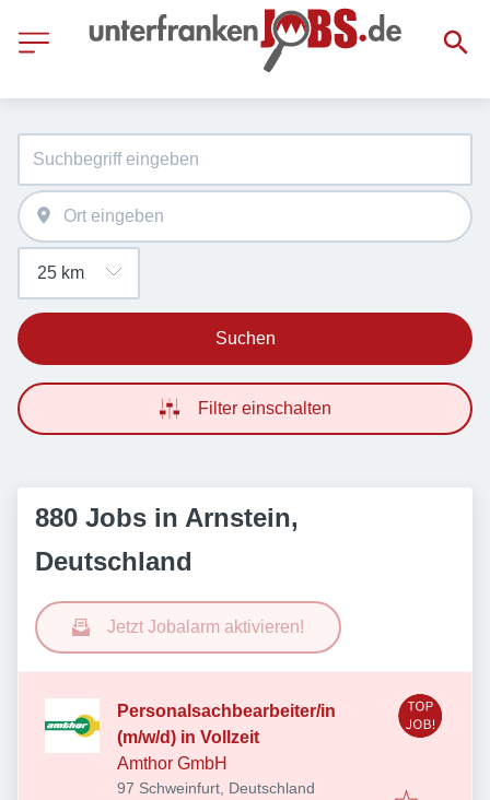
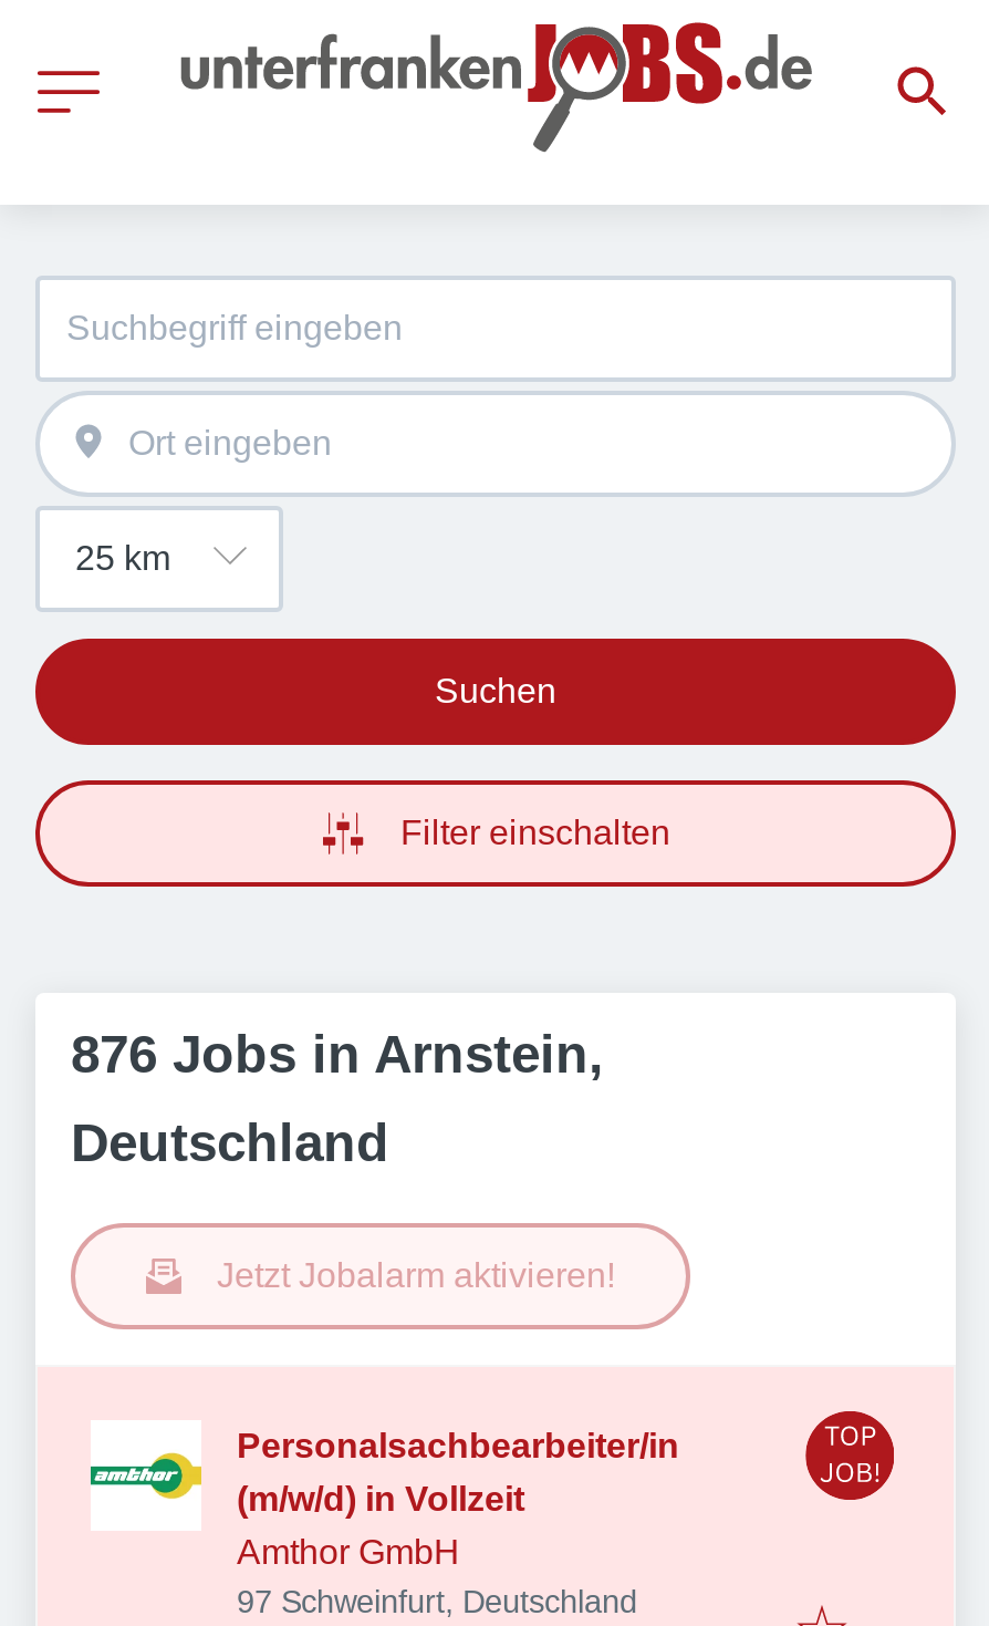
[35,503,299,532] 880 Jobs in Arnstein, -> [71,1024,604,1084] 876 Jobs in Arnstein,

